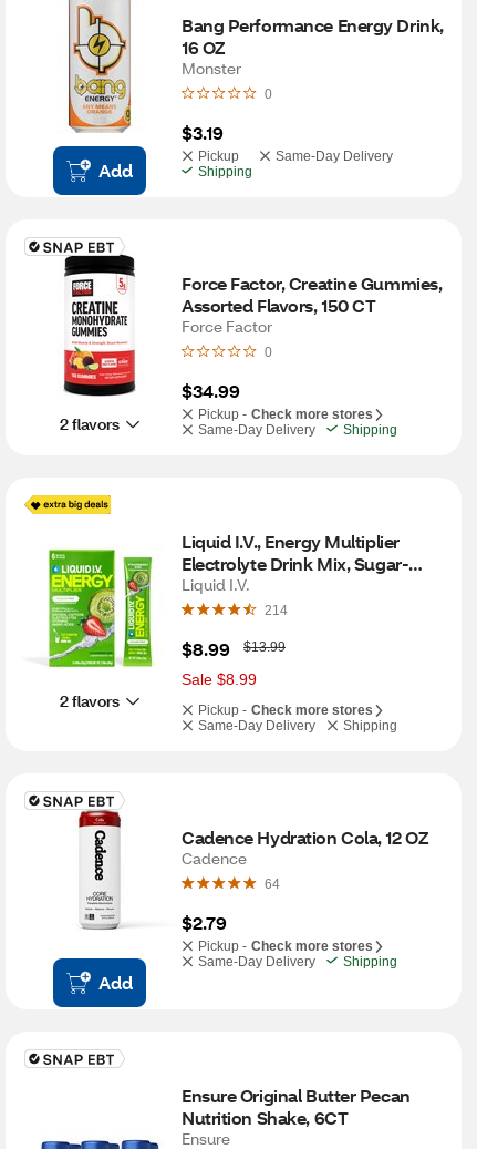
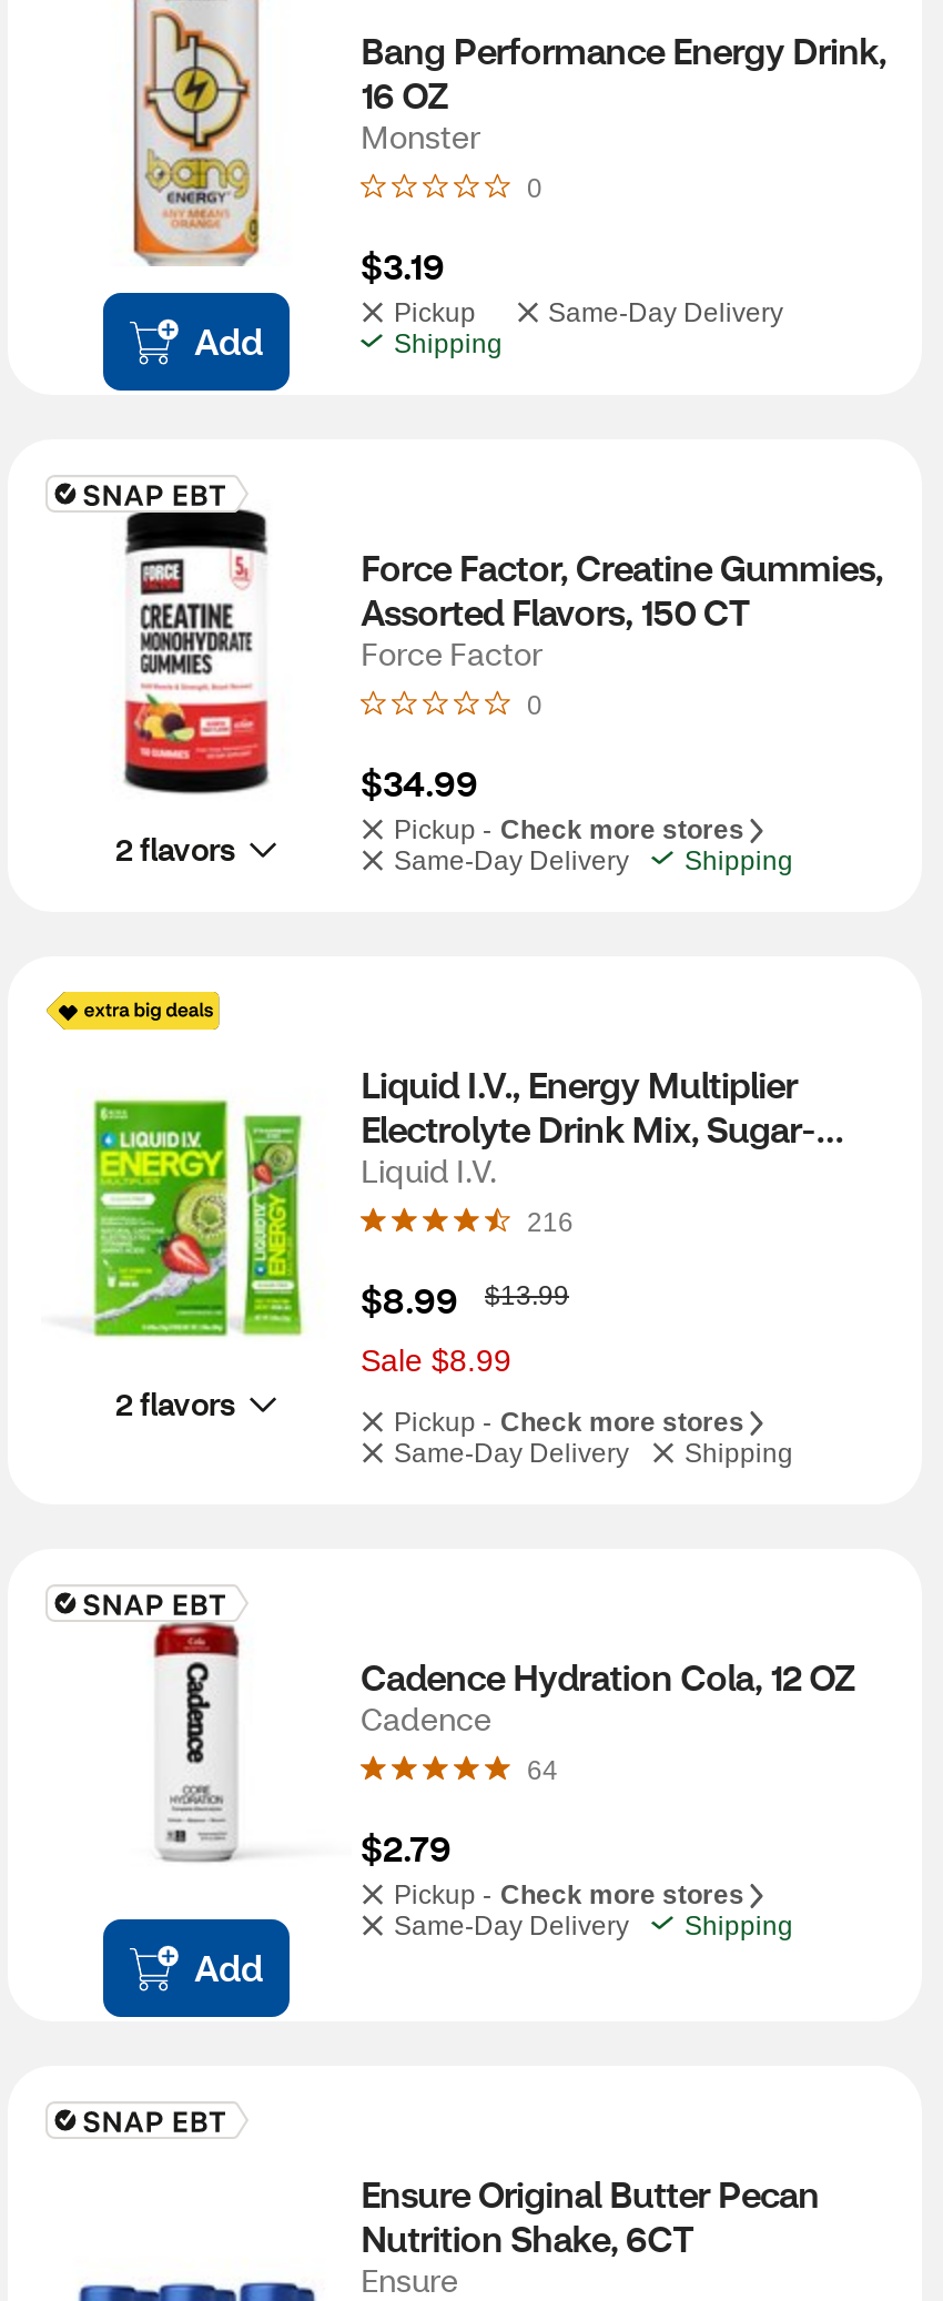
[265,603,288,618] 214 -> [527,1207,574,1238] 216

